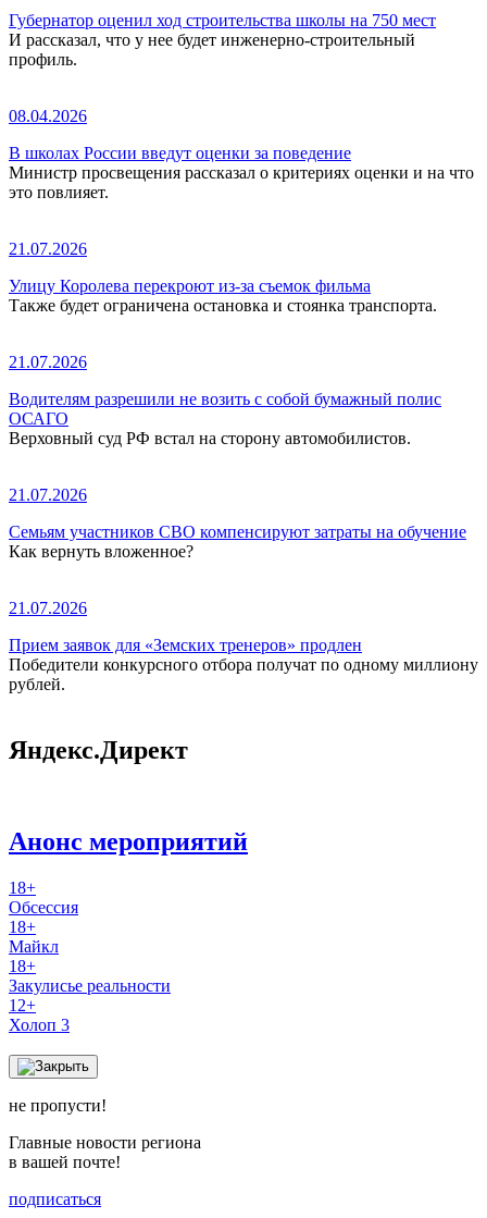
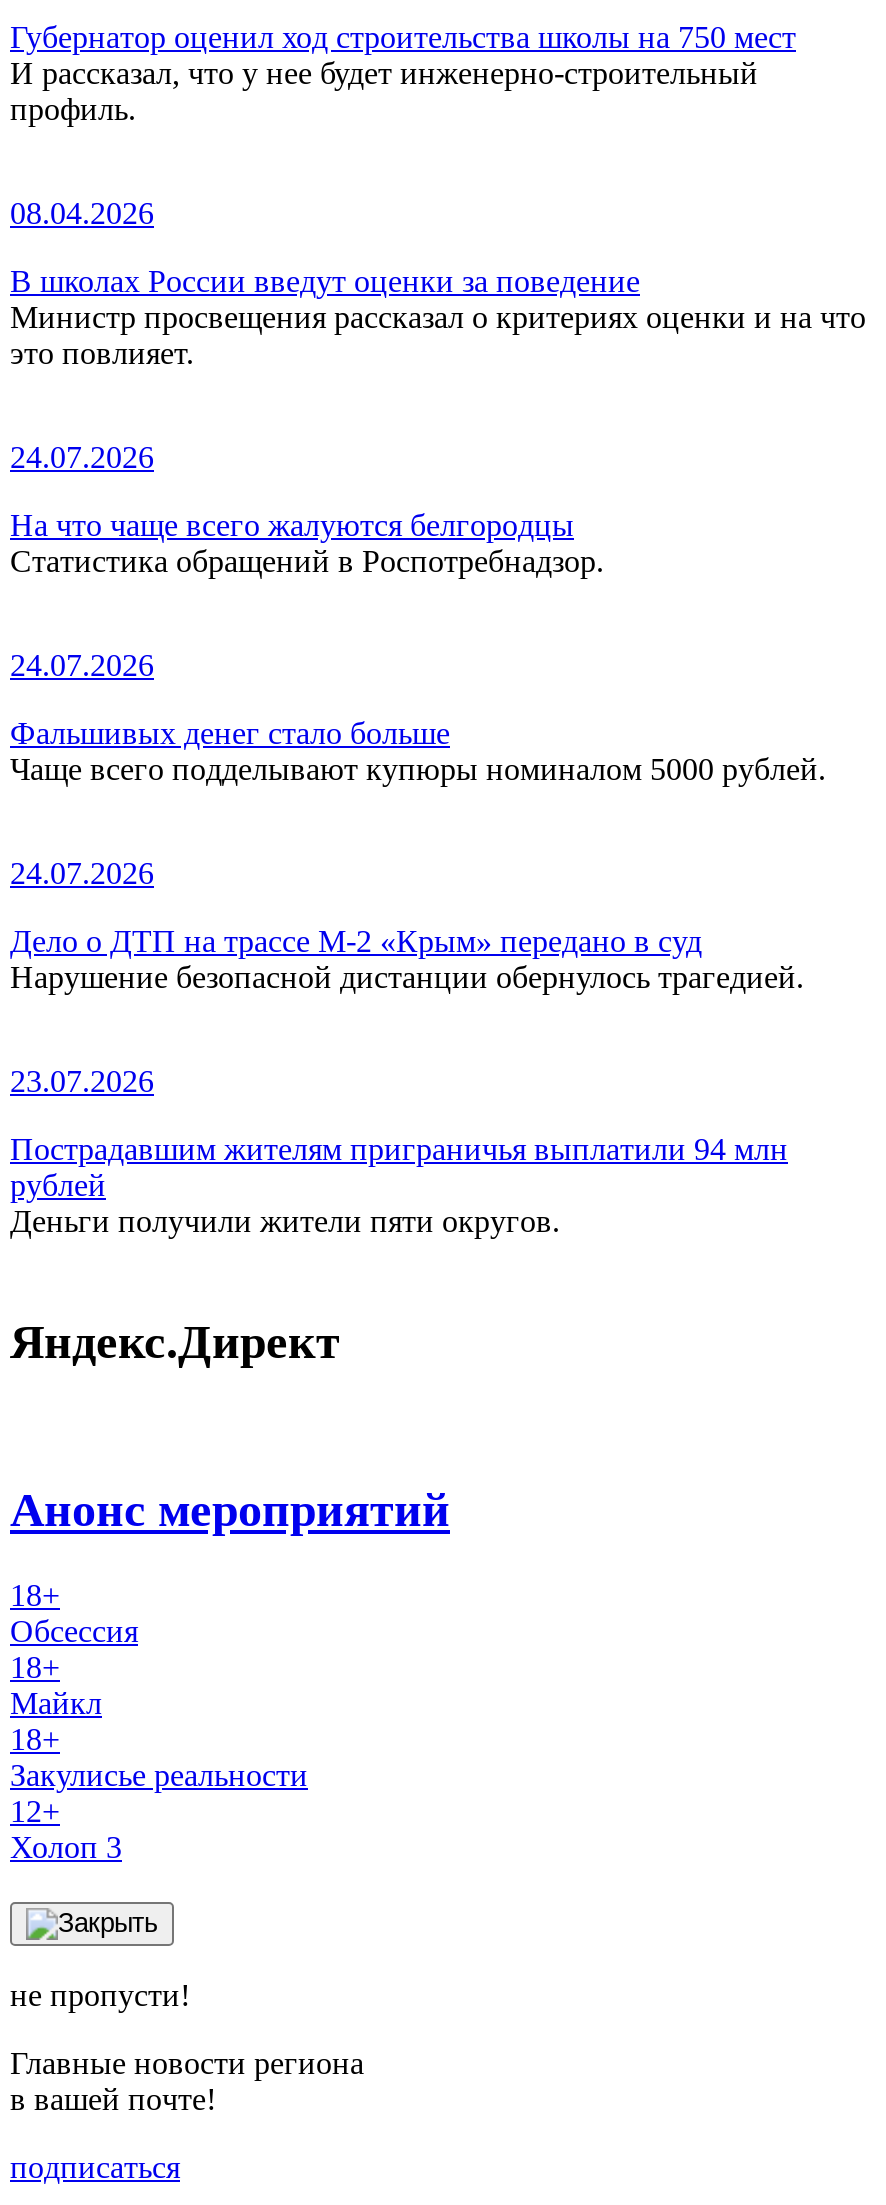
[9,239,87,258] 21.07.2026 -> [10,439,154,473] 24.07.2026
[9,276,437,314] Улицу Королева перекроют из-за съемок фильма | Также будет ограничена остановка и стоянка транспорта. -> [10,507,604,577] На что чаще всего жалуются белгородцы | Статистика обращений в Роспотребнадзор.
[9,352,87,371] 21.07.2026 -> [10,647,154,681] 24.07.2026
[9,389,441,447] Водителям разрешили не возить с собой бумажный полис | ОСАГО | Верховный суд РФ встал на сторону автомобилистов. -> [10,715,826,785] Фальшивых денег стало больше | Чаще всего подделывают купюры номиналом 5000 рублей.
[9,485,87,504] 21.07.2026 -> [10,855,154,889] 24.07.2026
[9,522,466,560] Семьям участников СВО компенсируют затраты на обучение | Как вернуть вложенное? -> [10,923,804,993] Дело о ДТП на трассе М-2 «Крым» передано в суд | Нарушение безопасной дистанции обернулось трагедией.
[9,598,87,617] 21.07.2026 -> [10,1063,154,1097] 23.07.2026
[9,635,478,693] Прием заявок для «Земских тренеров» продлен | Победители конкурсного отбора получат по одному миллиону | рублей. -> [10,1131,788,1237] Пострадавшим жителям приграничья выплатили 94 млн | рублей | Деньги получили жители пяти округов.

